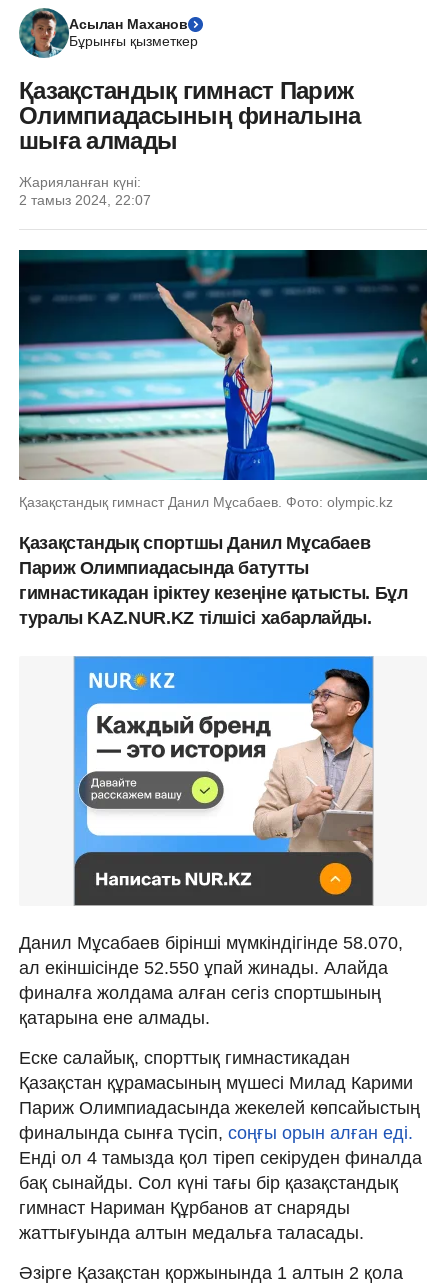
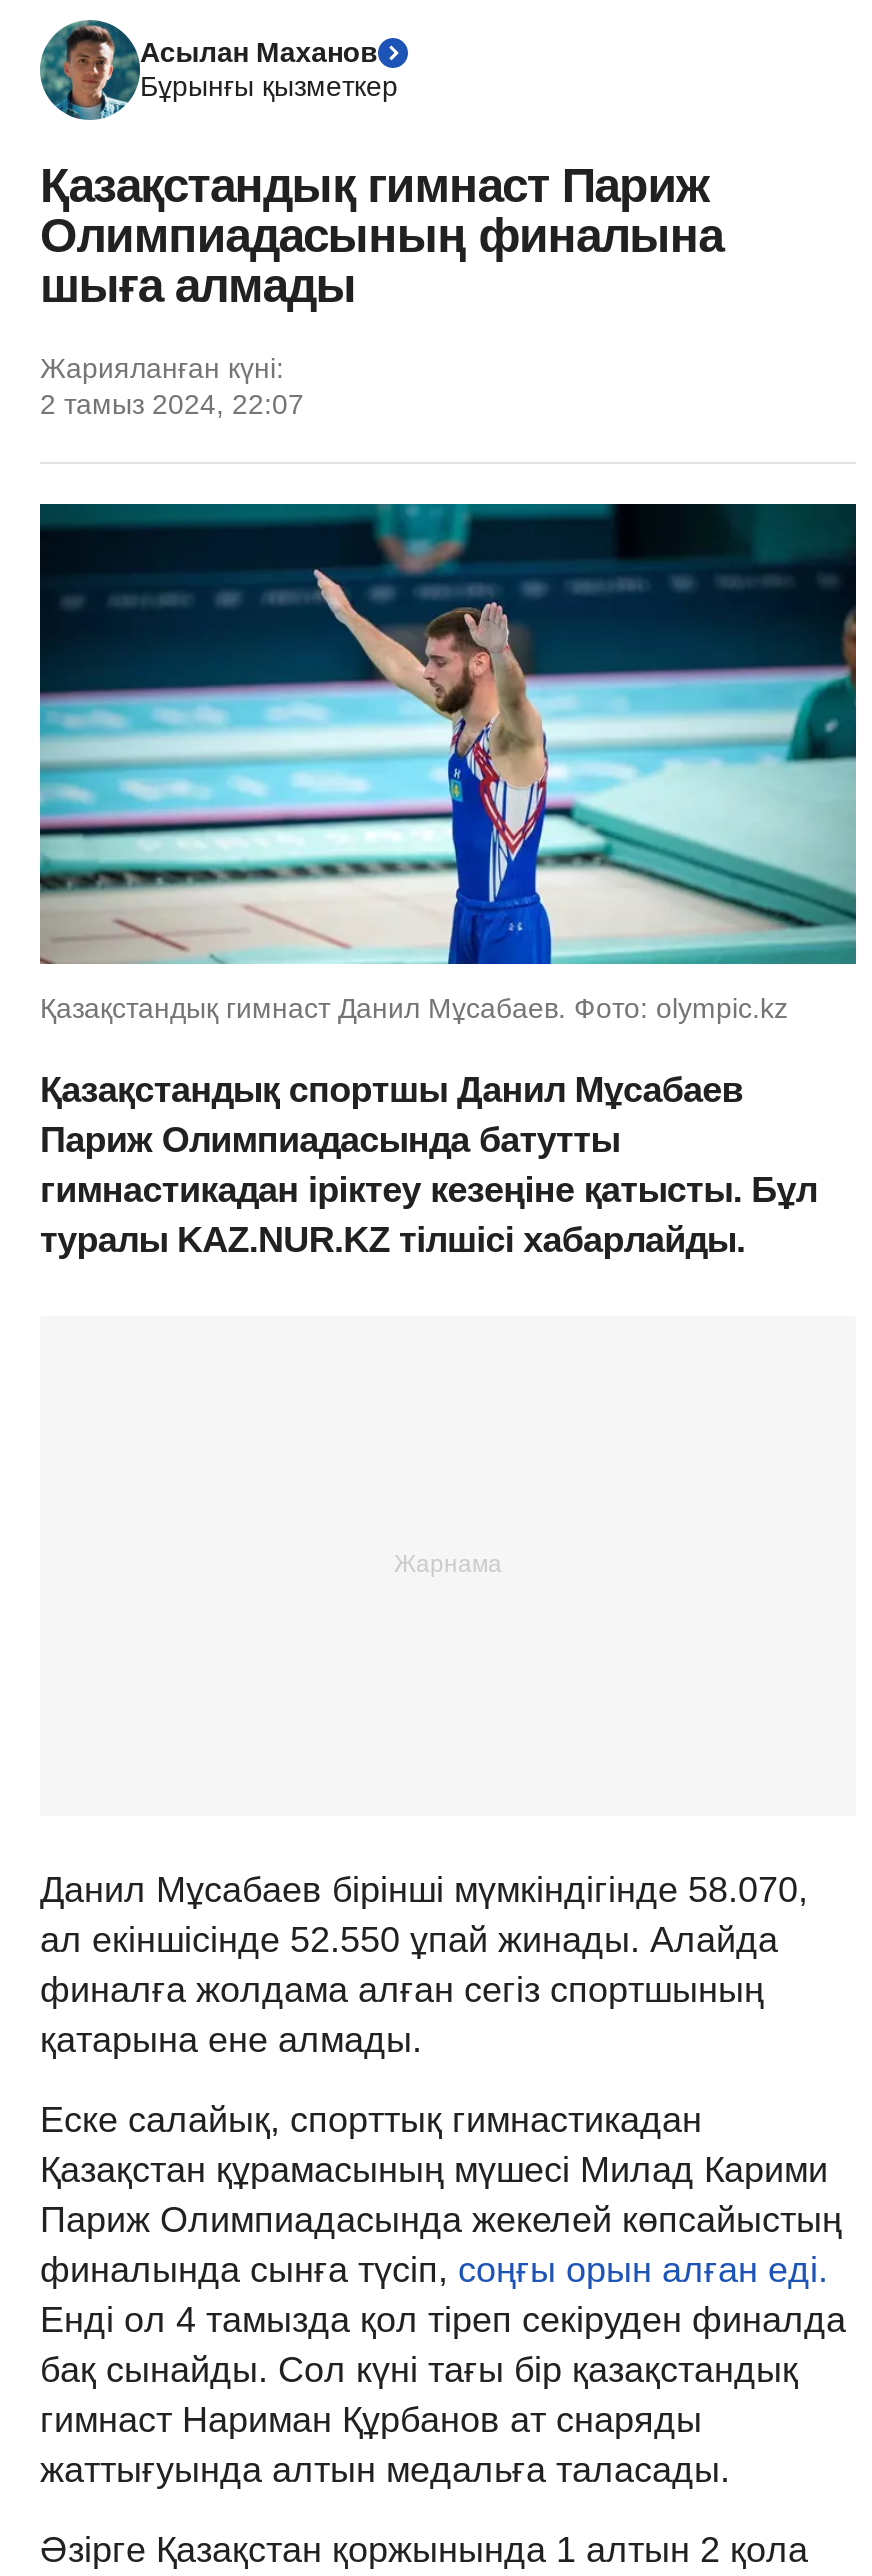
[73,655,374,906] [image] -> none

